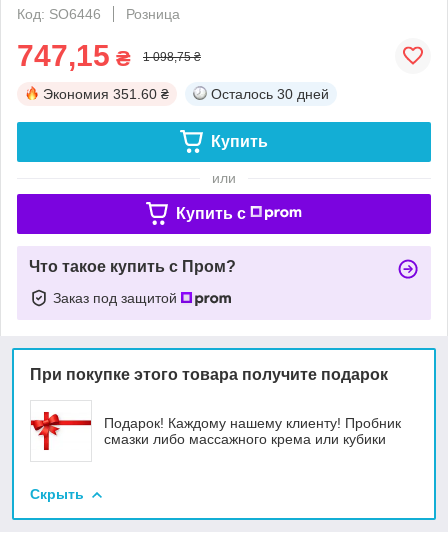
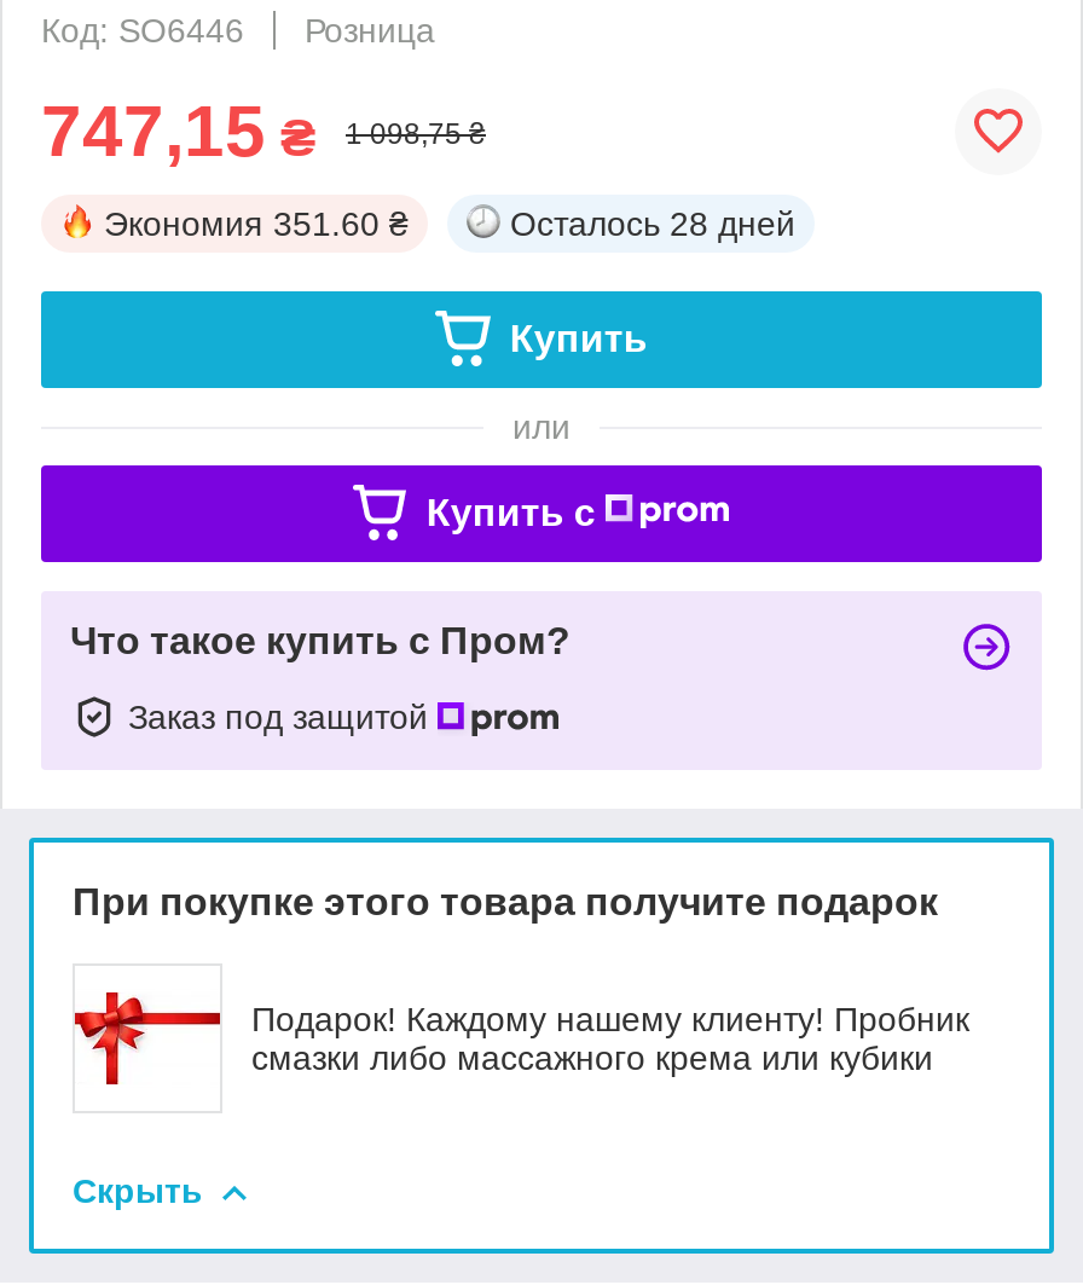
[211,86,329,102] Осталось 30 дней -> [510,204,795,242] Осталось 28 дней

